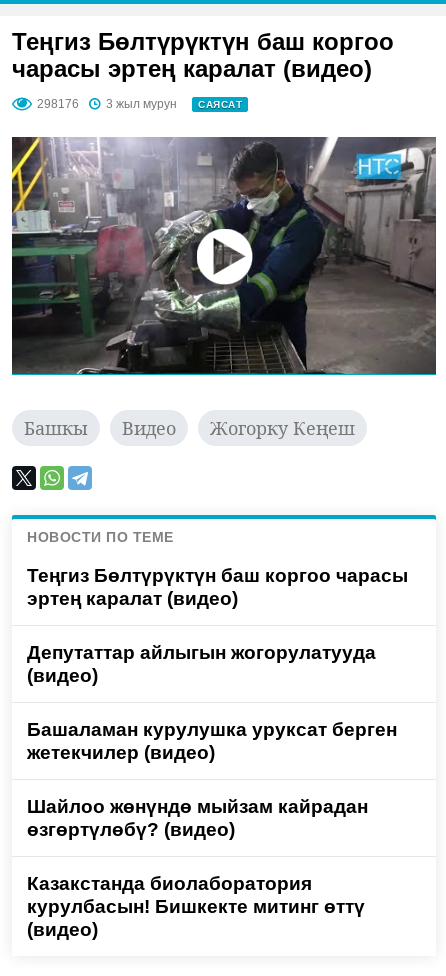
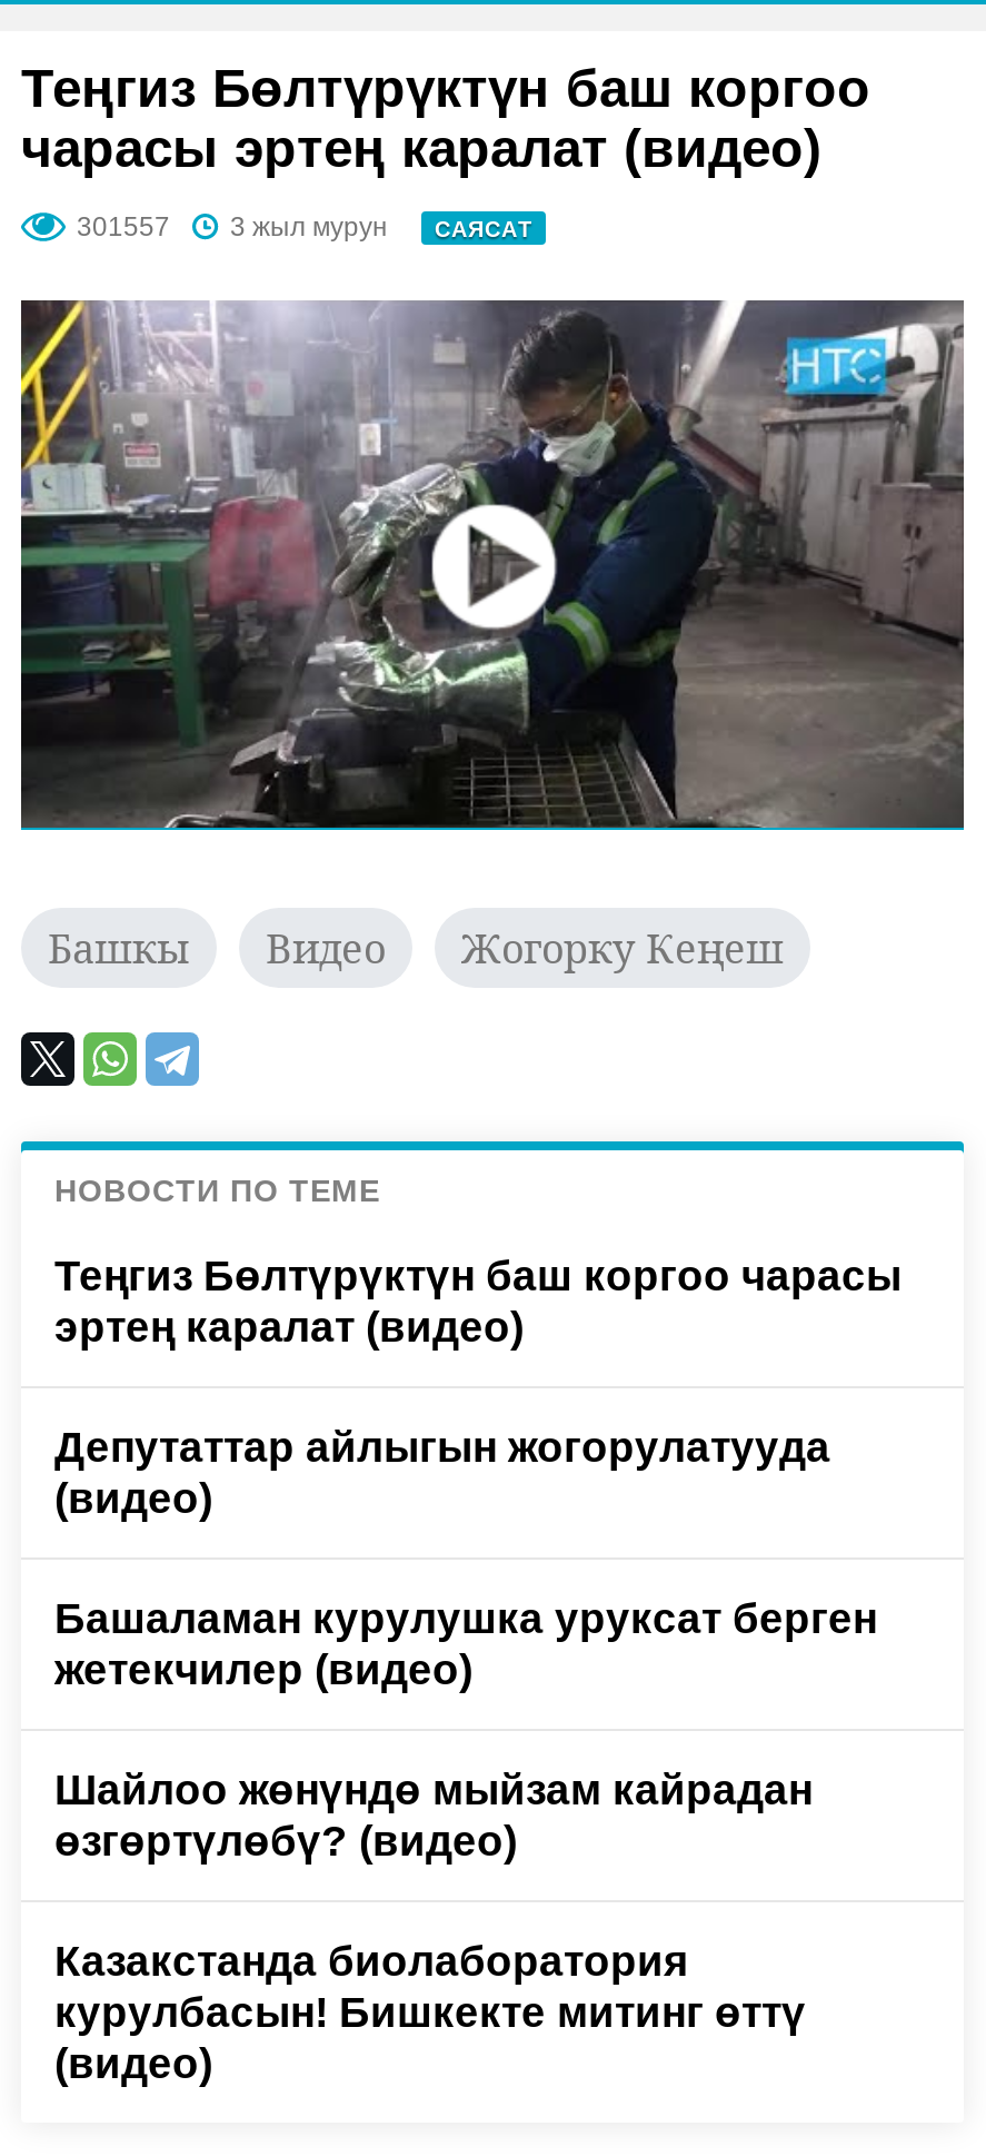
[37,97,242,111] 298176 3 жыл мурун САЯСАТ -> [77,211,532,243] 301557 3 жыл мурун САЯСАТ

